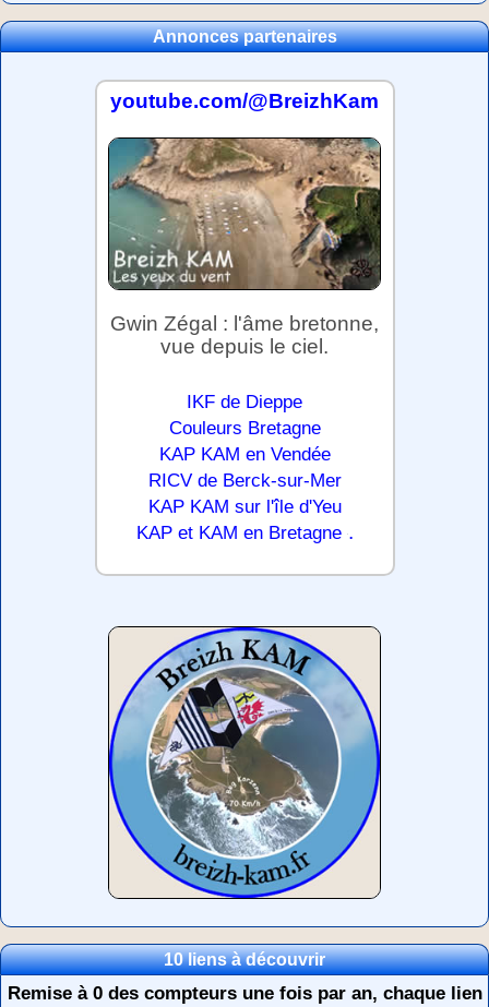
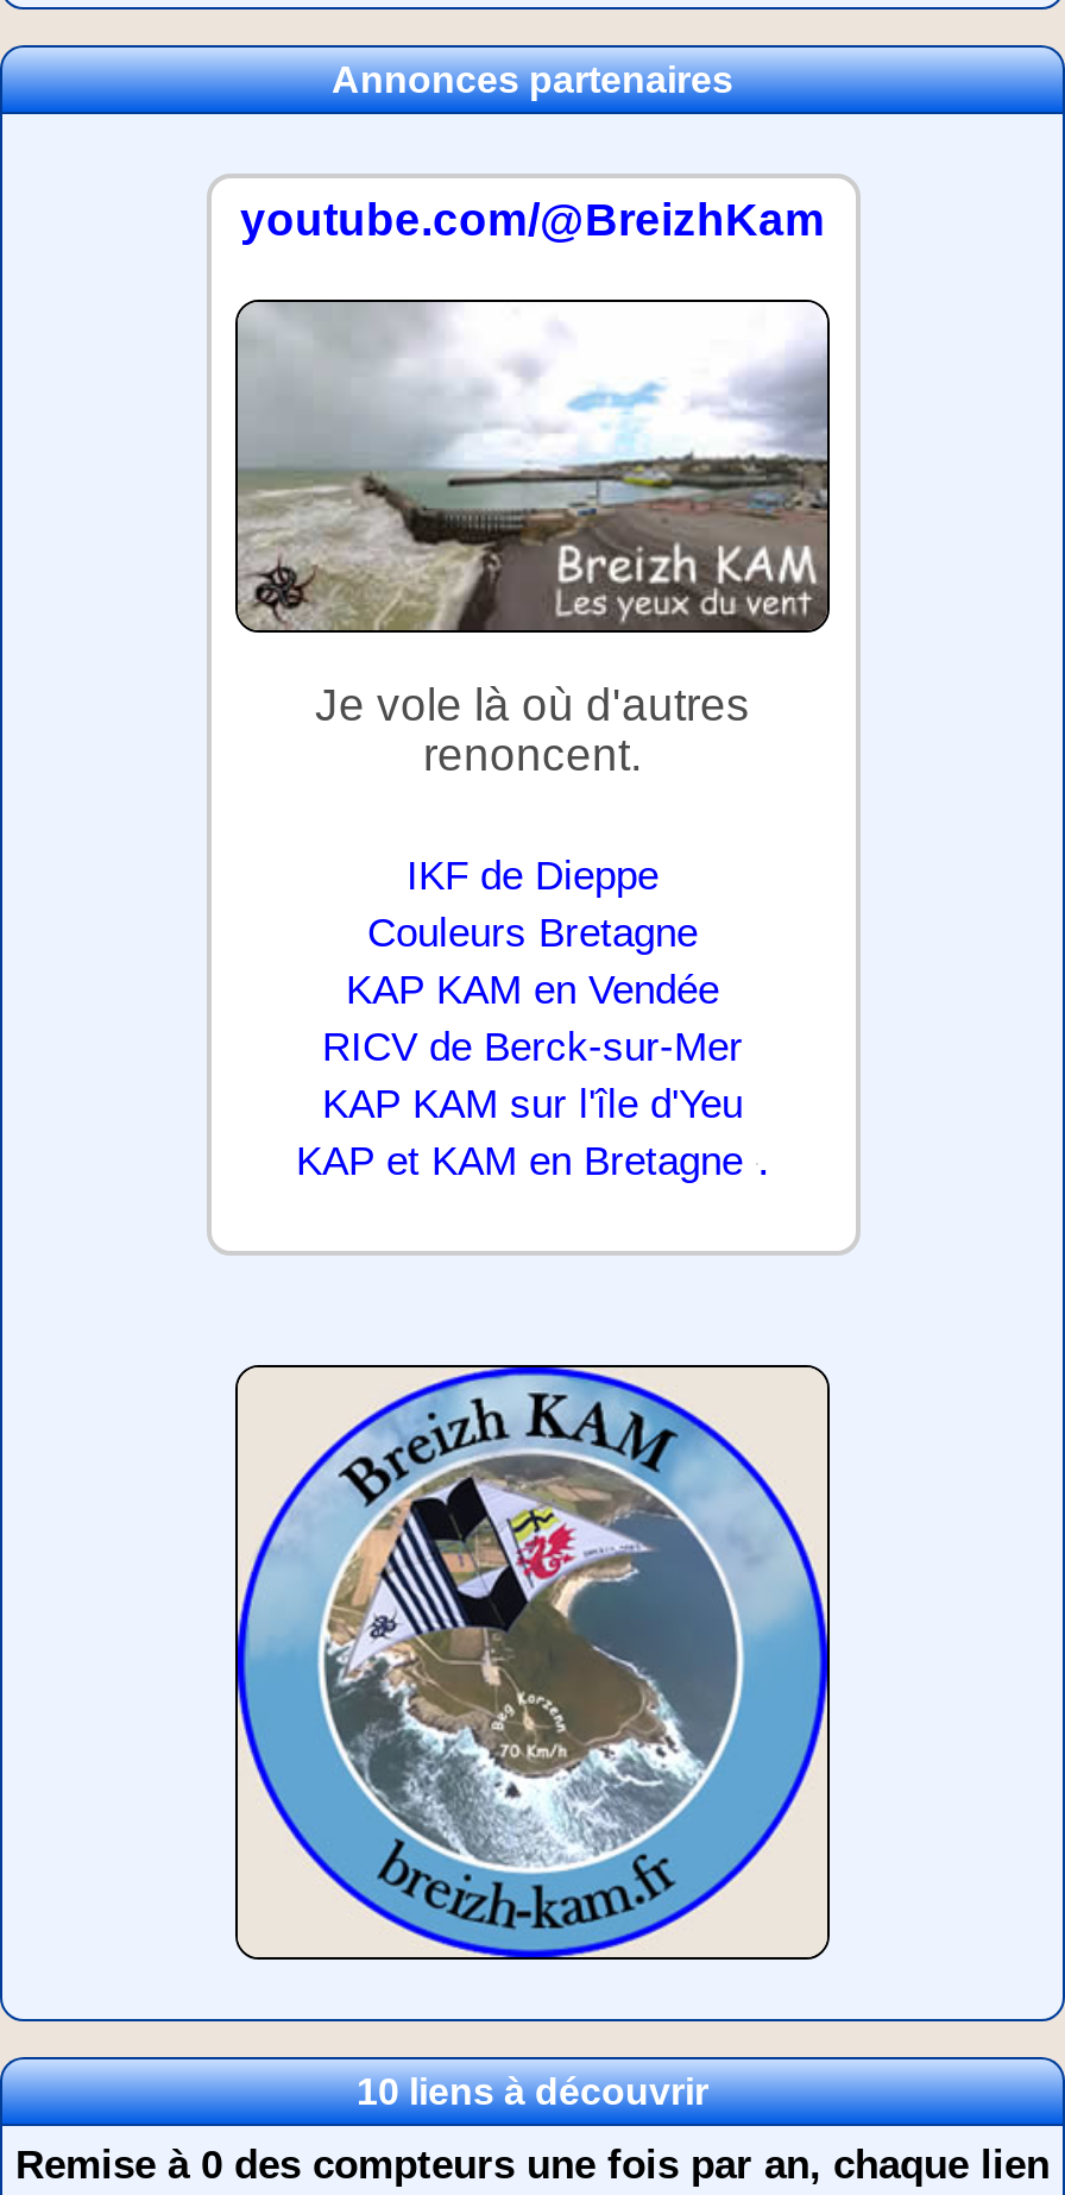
[108,137,381,358] [image] | Gwin Zégal : l'âme bretonne, | vue depuis le ciel. -> [235,300,830,781] [image] | Je vole là où d'autres | renoncent.

